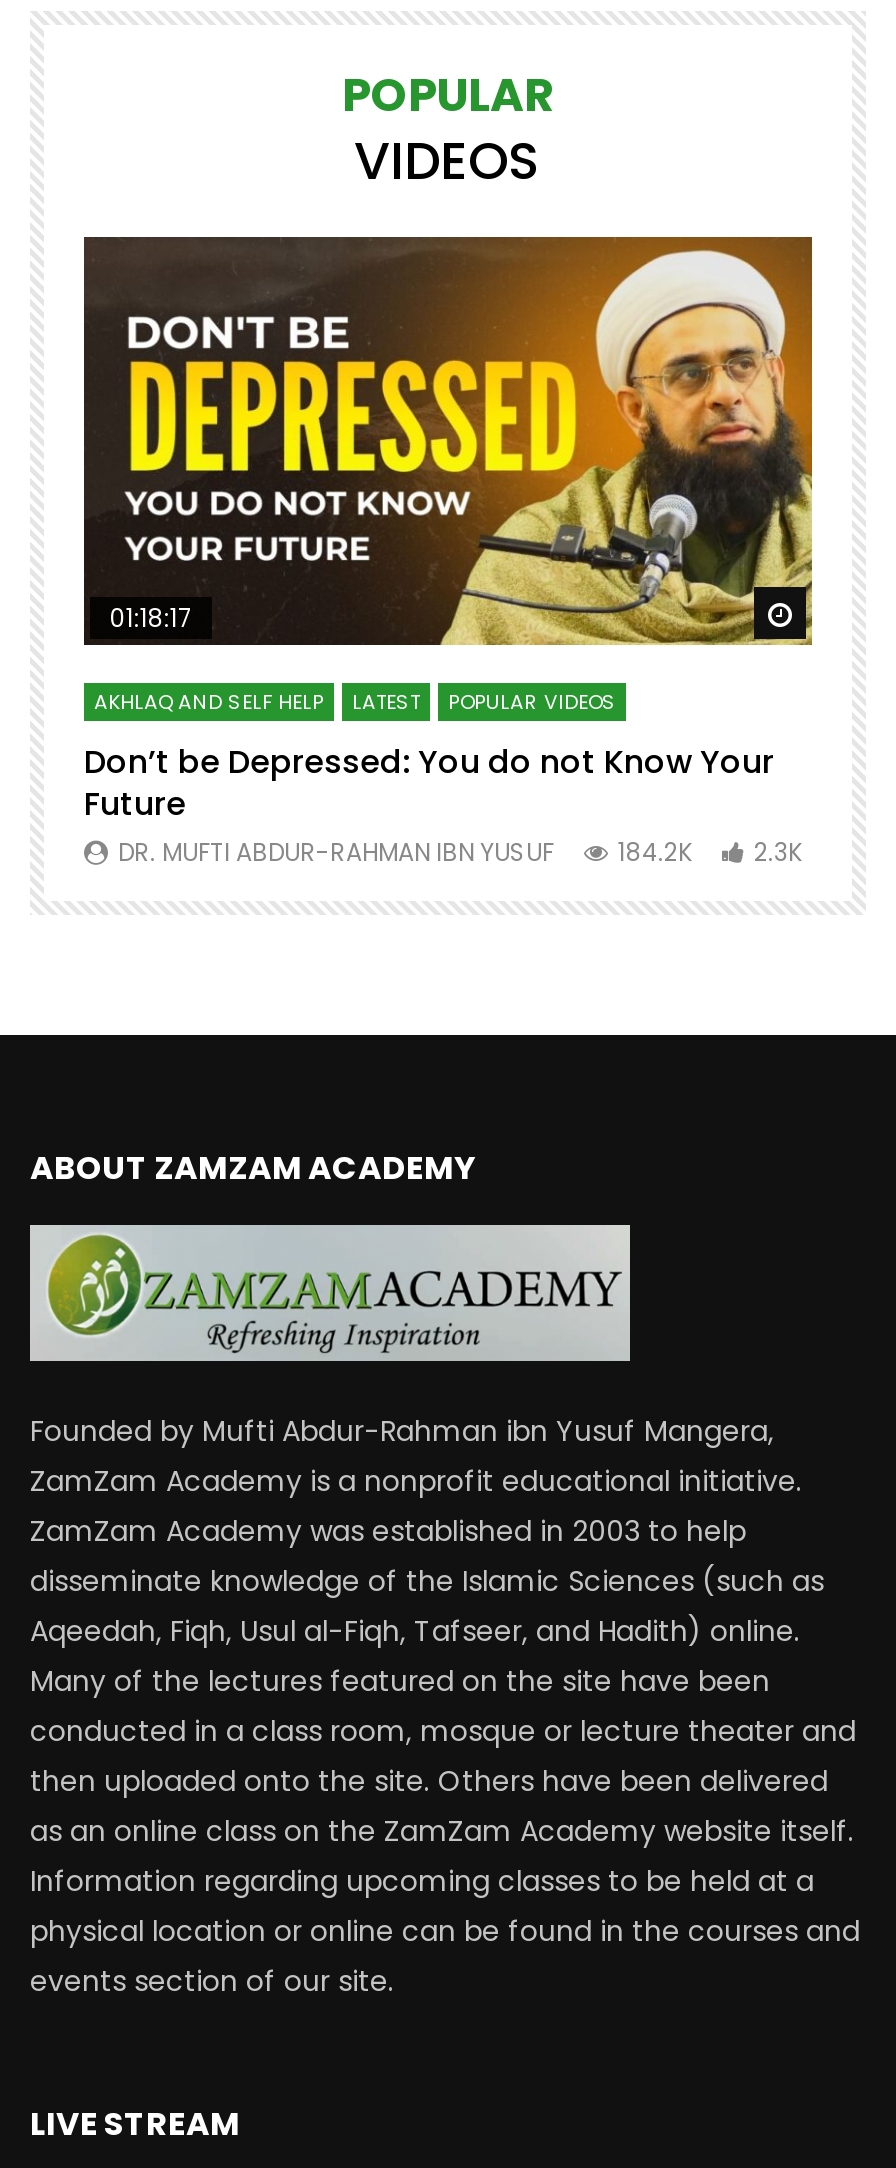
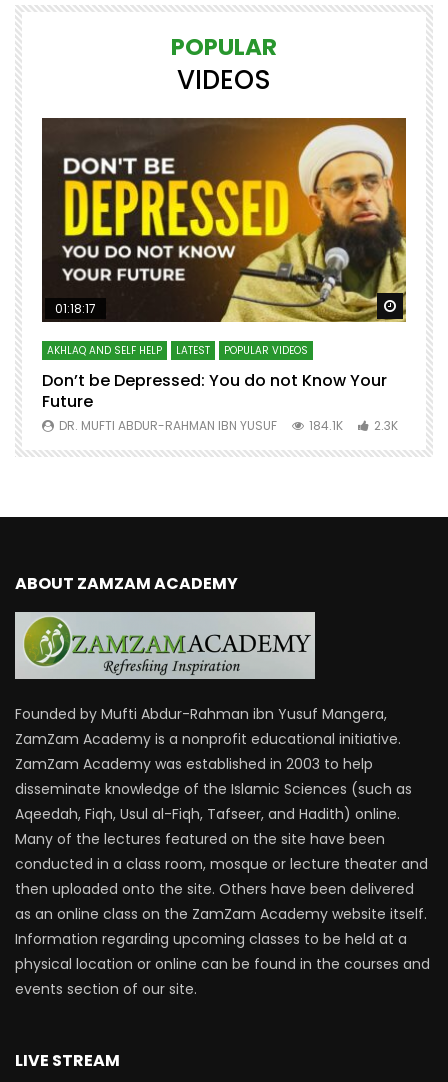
[118,835,802,869] DR. MUFTI ABDUR-RAHMAN IBN YUSUF 184.2K 2.3K -> [59,417,398,434] DR. MUFTI ABDUR-RAHMAN IBN YUSUF 184.1K 2.3K

